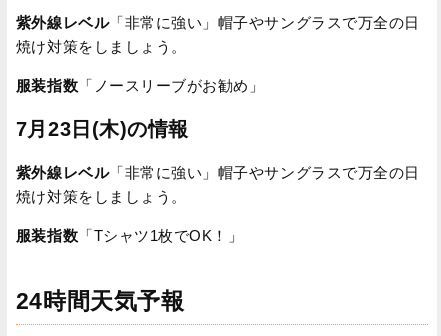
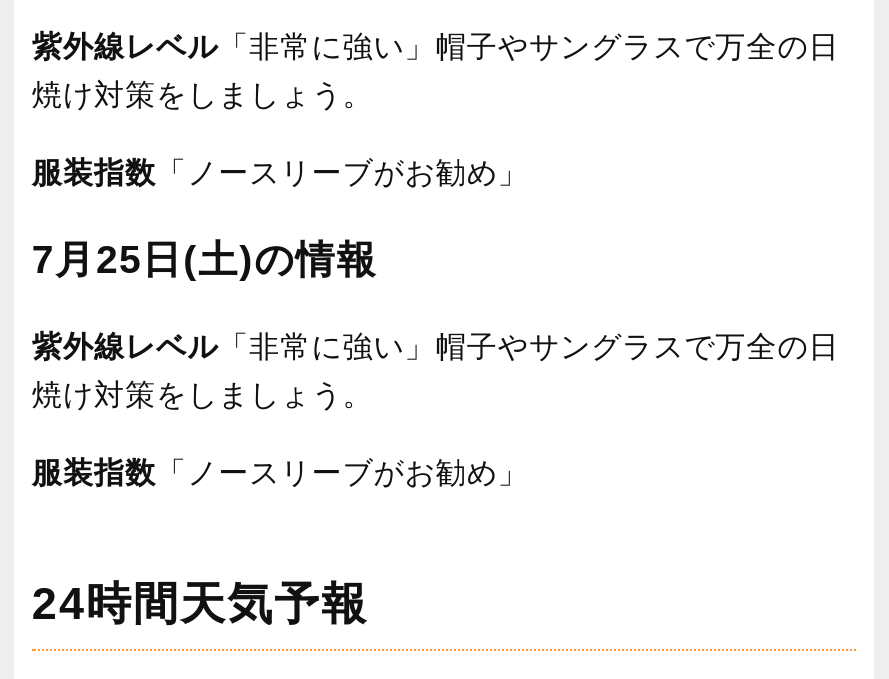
[16,118,189,140] 7月23日(木)の情報 -> [32,237,378,281] 7月25日(土)の情報
[16,227,243,244] 服装指数「Tシャツ1枚でOK！」 -> [32,455,529,489] 服装指数「ノースリーブがお勧め」

